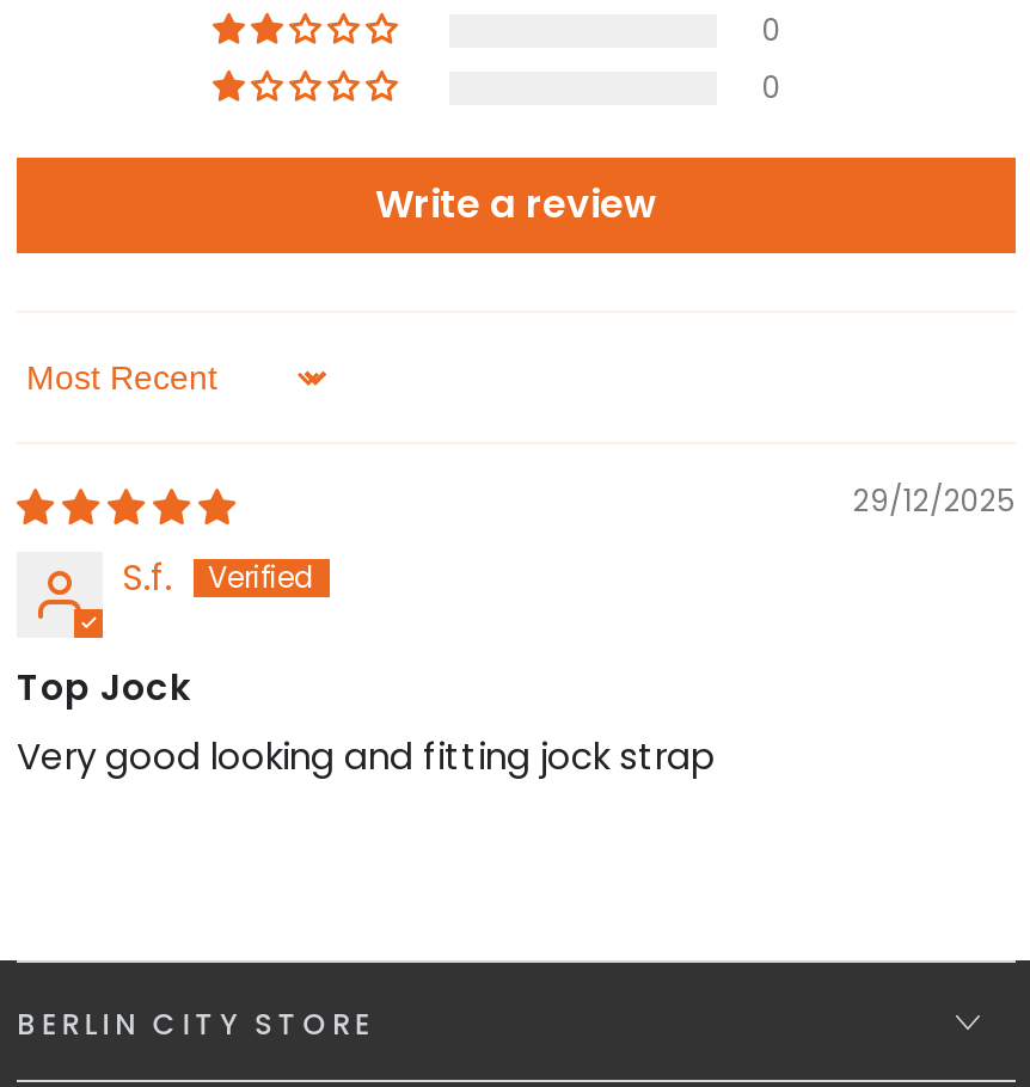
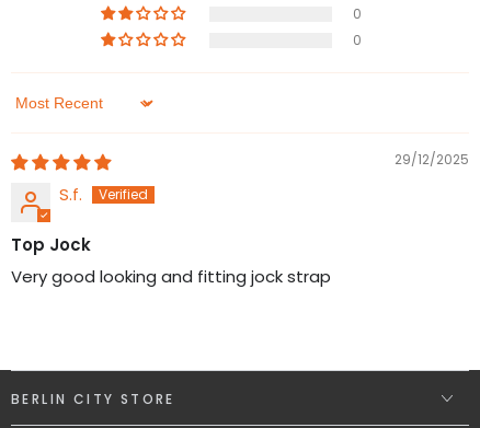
[375,177,657,232] Write a review -> none

